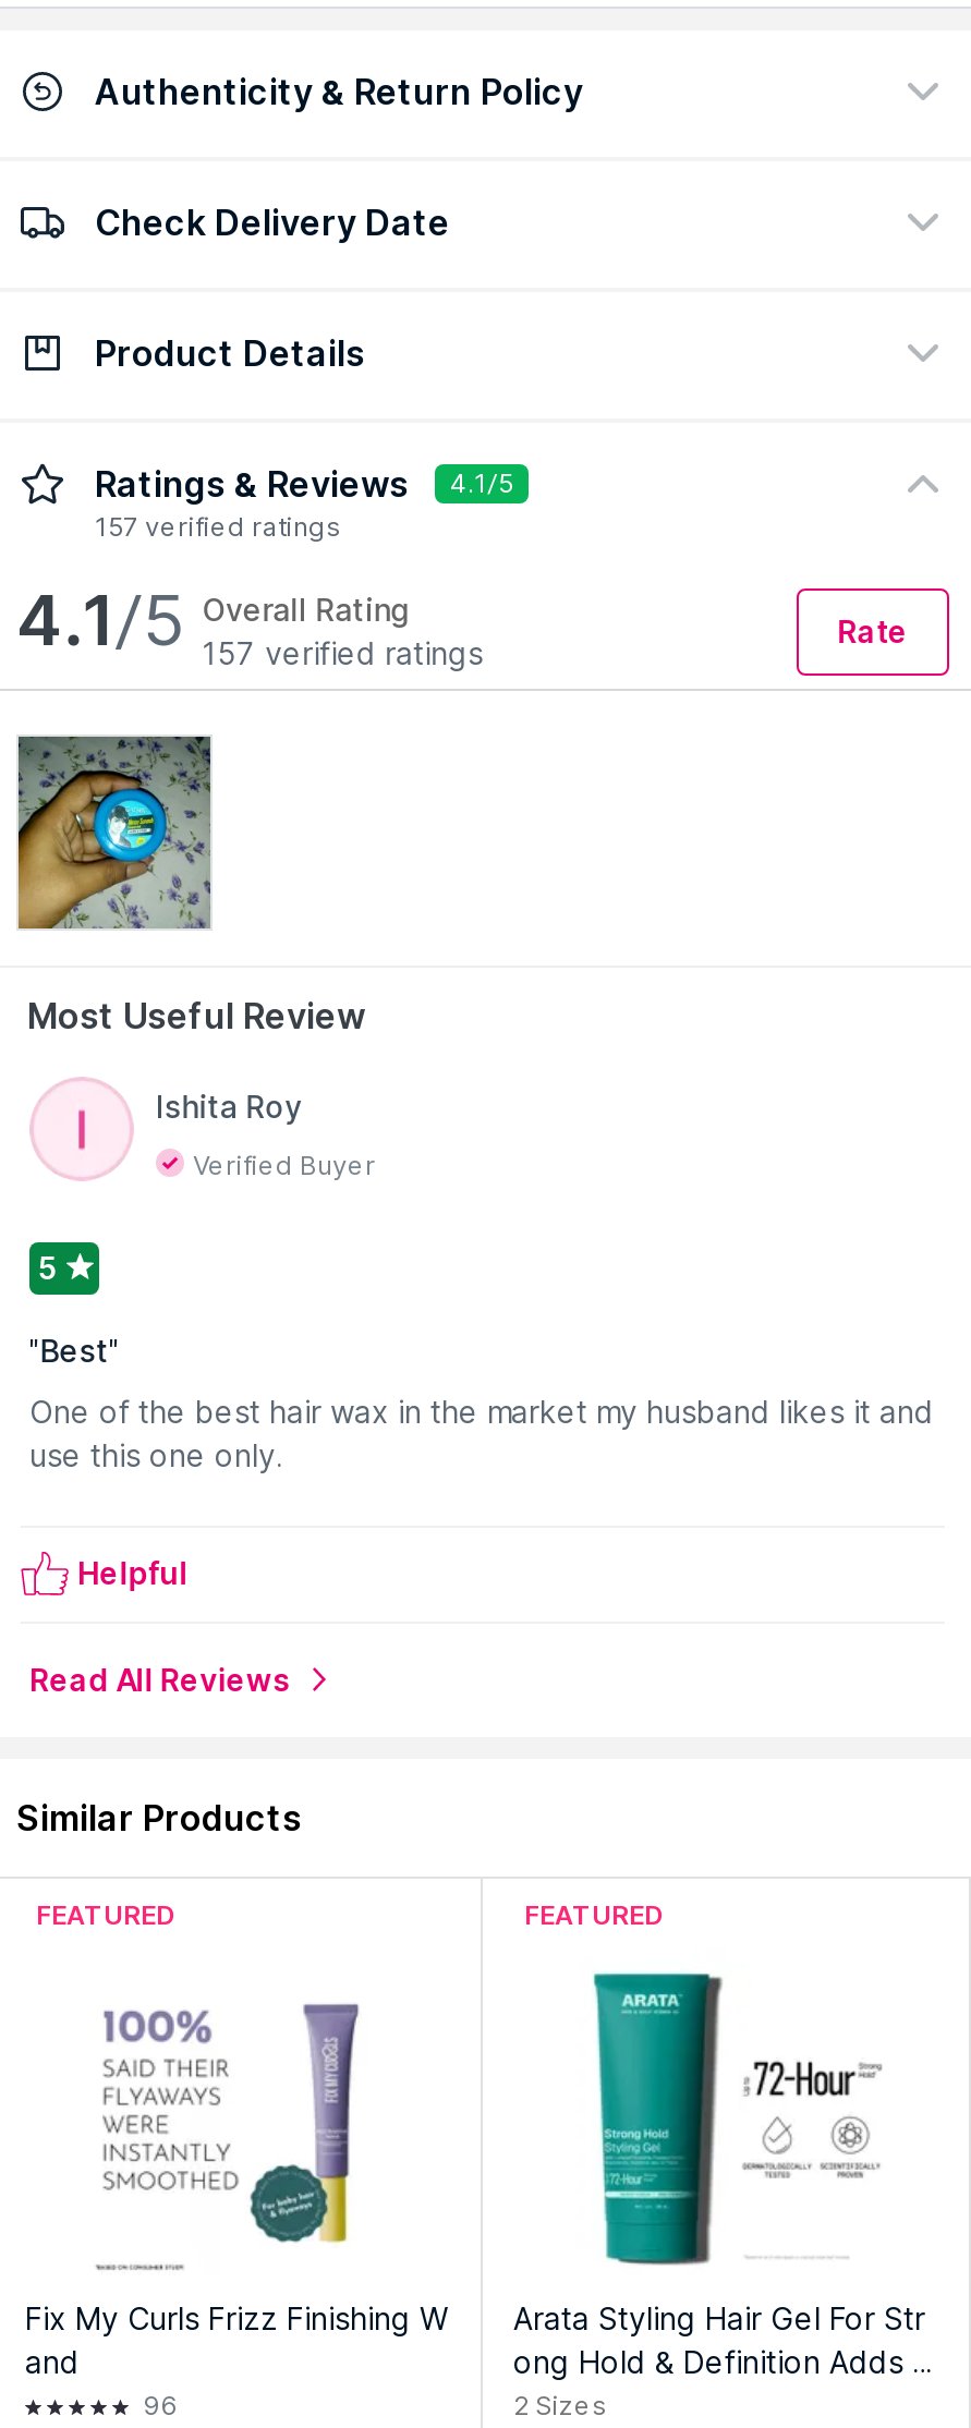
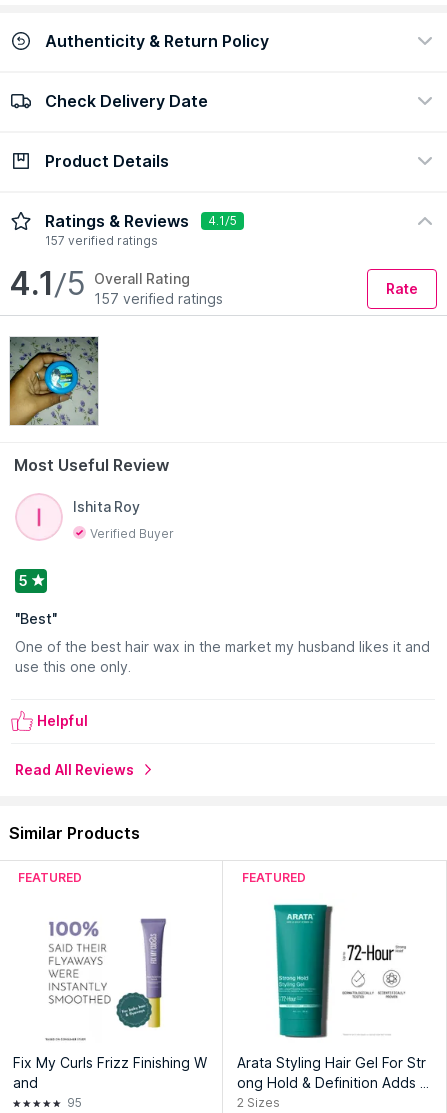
[143,2388,178,2421] 96 -> [67,1095,82,1110] 95

